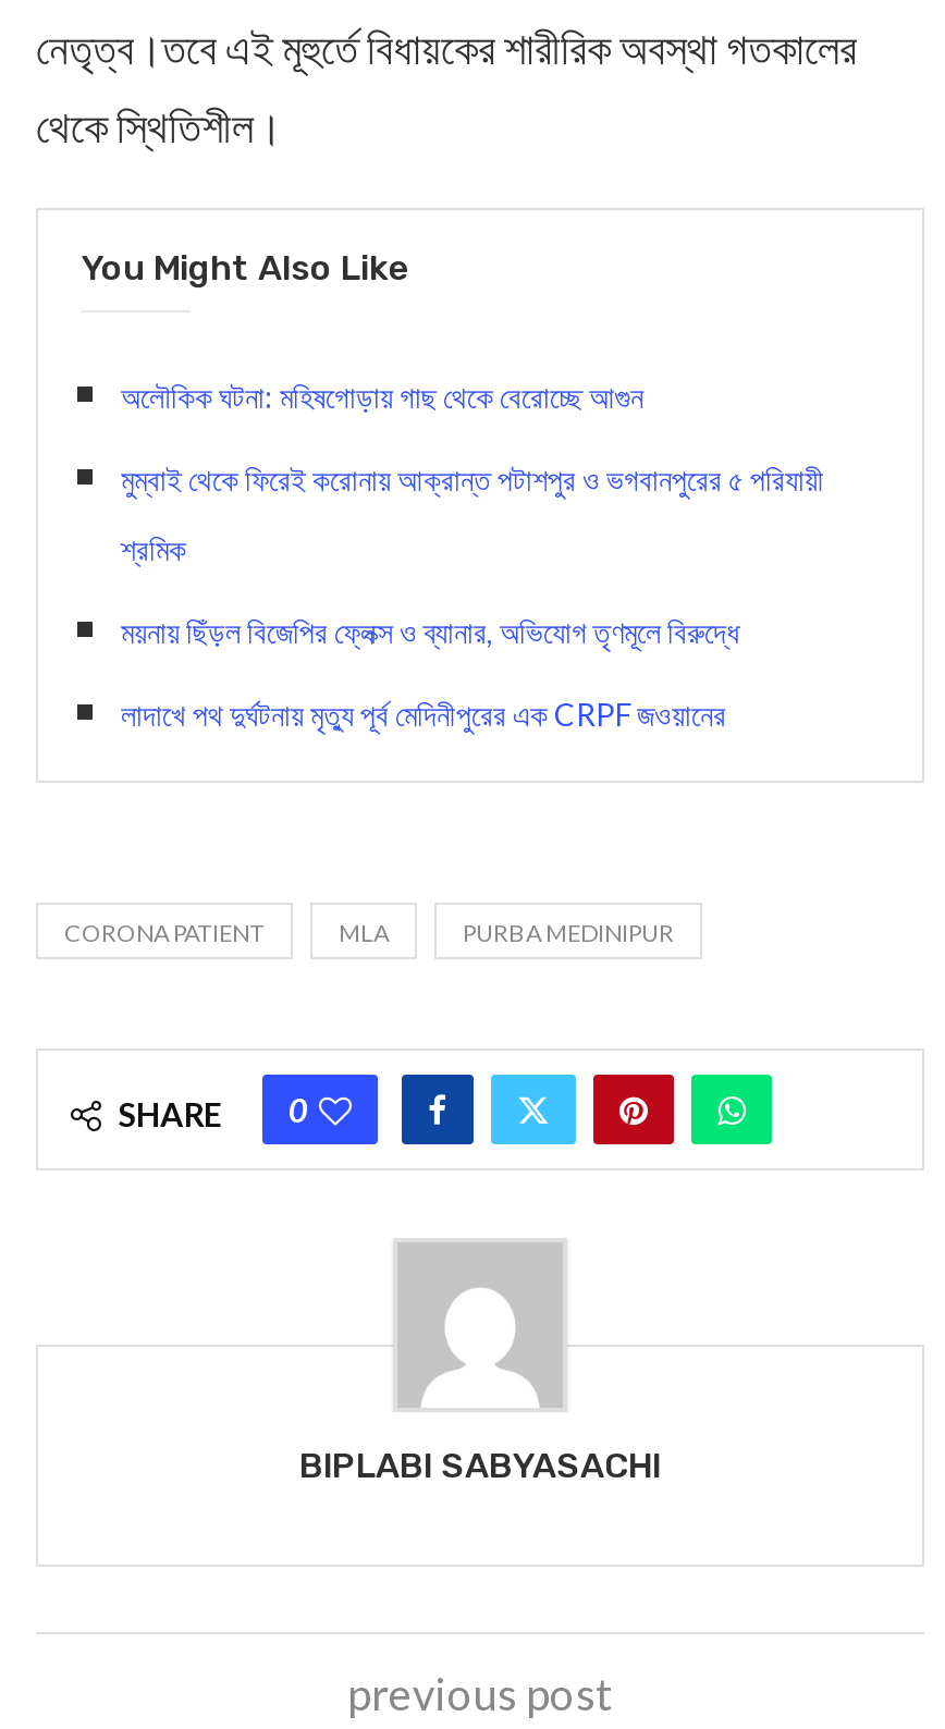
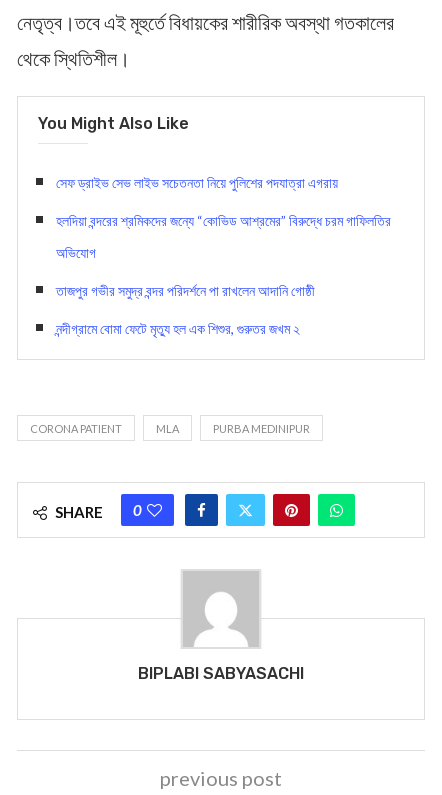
[121,377,643,414] অলৌকিক ঘটনা: মহিষগোড়ায় গাছ থেকে বেরোচ্ছে আগুন -> [56,174,338,191] সেফ ড্রাইভ সেভ লাইভ সচেতনতা নিয়ে পুলিশের পদযাত্রা এগরায়
[121,460,824,497] মুম্বাই থেকে ফিরেই করোনায় আক্রান্ত পটাশপুর ও ভগবানপুরের ৫ পরিযায়ী -> [56,212,391,229] হলদিয়া বন্দরের শ্রমিকদের জন্যে “কোভিড আশ্রমের” বিরুদ্ধে চরম গাফিলতির
[121,529,186,566] শ্রমিক -> [56,244,96,261] অভিযোগ
[121,612,739,649] ময়নায় ছিঁড়‌ল বিজেপির ফ্লেক্স ও ব্যানার, অভিযোগ তৃণমূলে বিরুদ্ধে -> [56,282,315,299] তাজপুর গভীর সমুদ্র বন্দর পরিদর্শনে পা রাখলেন আদানি গোষ্ঠী
[121,695,726,732] লাদাখে পথ দুর্ঘটনায় মৃত্যু পূর্ব মেদিনীপুরের এক CRPF জওয়ানের -> [56,320,300,337] নন্দীগ্রামে বোমা ফেটে মৃত্যু হল এক শিশুর, গুরুতর জখম ২

